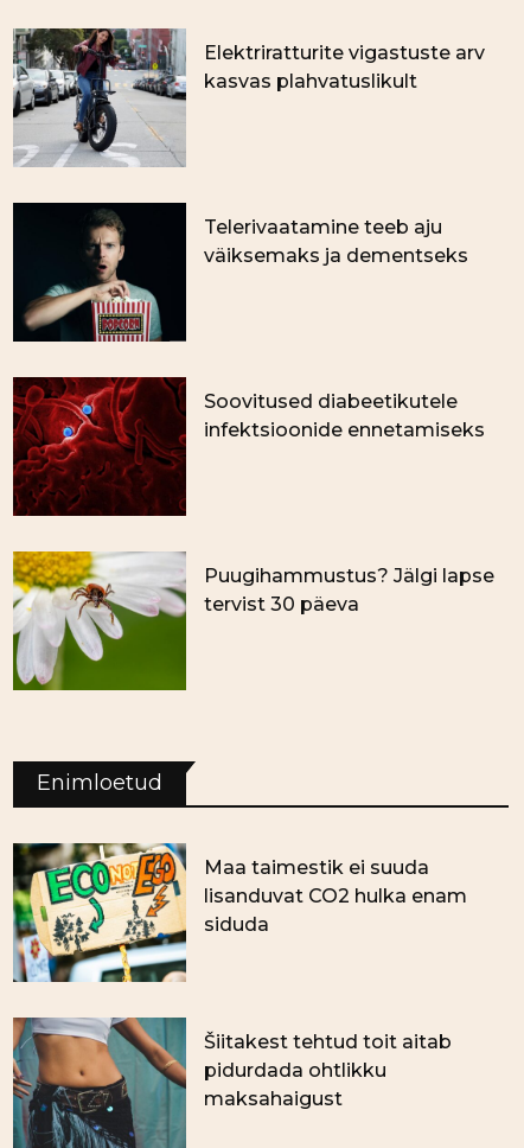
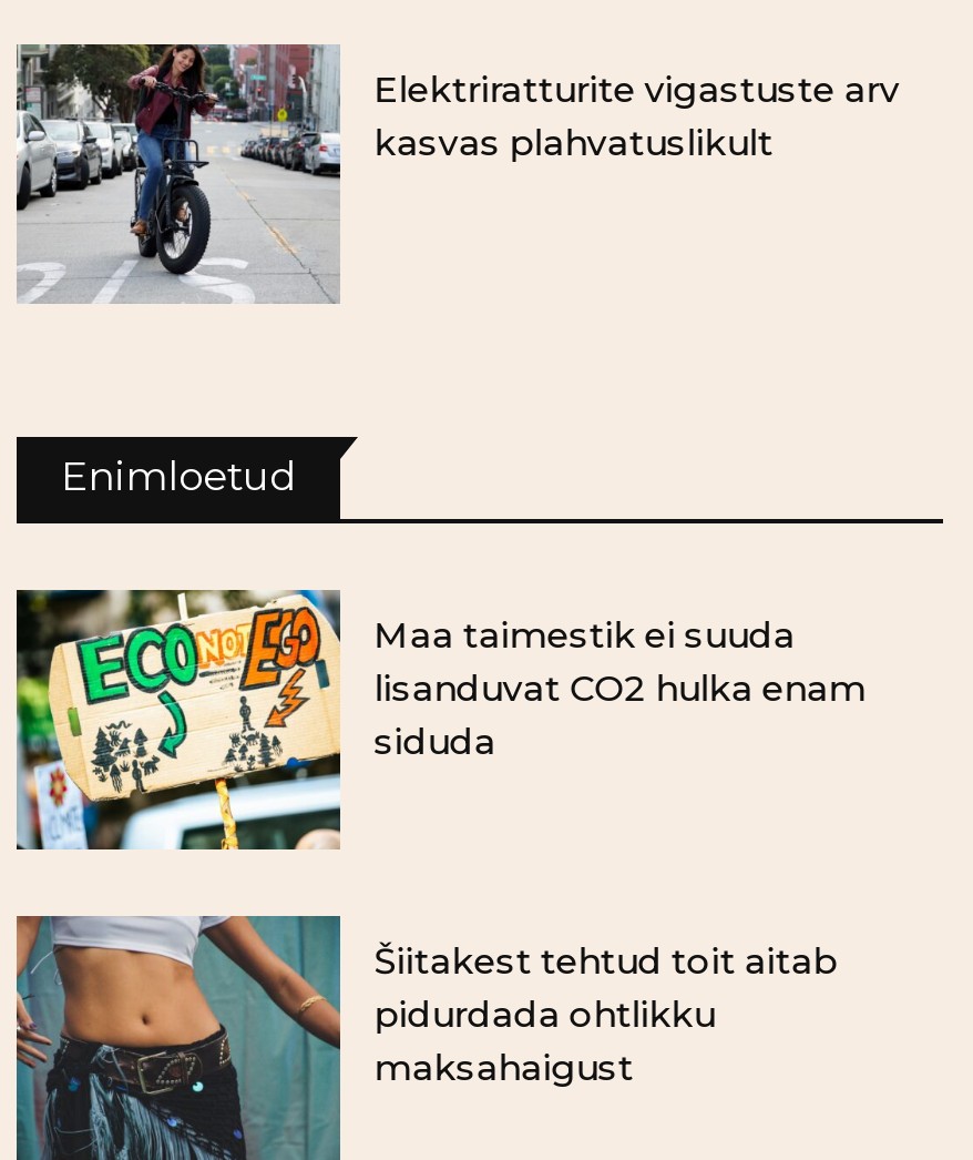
[12,202,469,343] [image] | Telerivaatamine teeb aju | väiksemaks ja dementseks -> none
[12,376,485,517] [image] | Soovitused diabeetikutele | infektsioonide ennetamiseks -> none
[13,550,495,691] [image] | Puugihammustus? Jälgi lapse | tervist 30 päeva -> none

